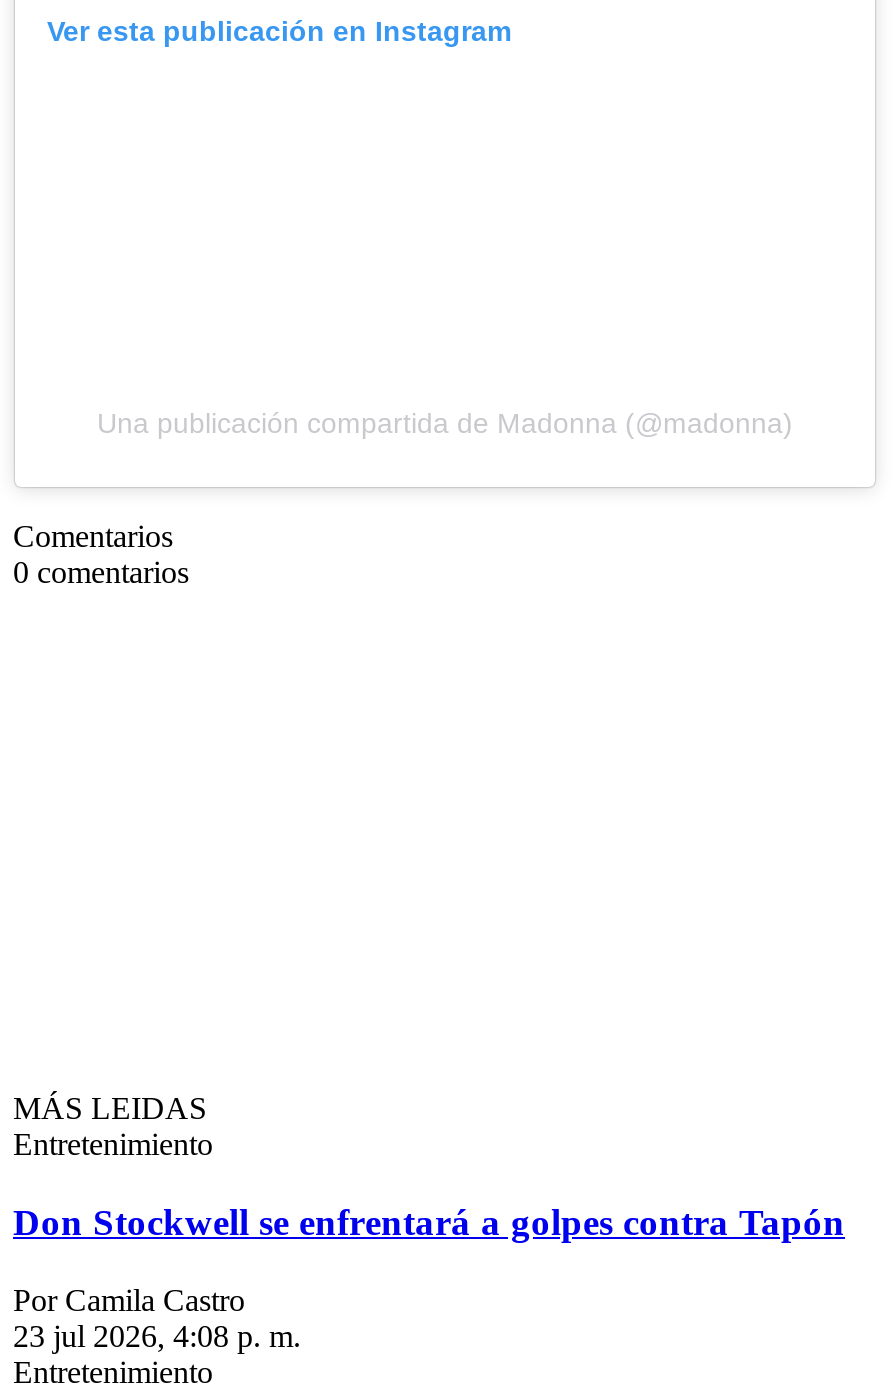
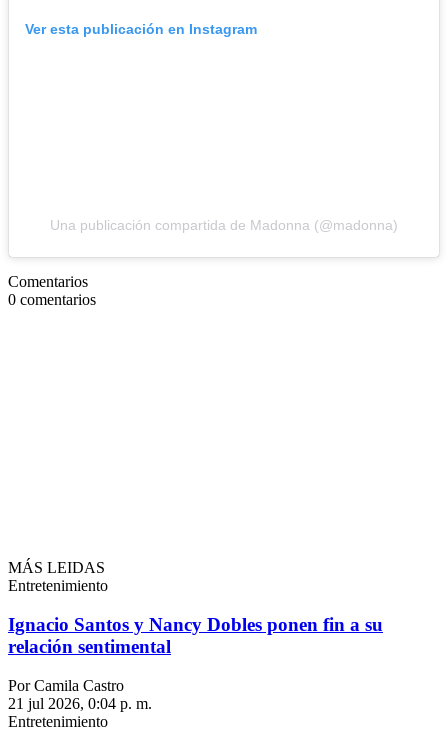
[13,1201,845,1243] Don Stockwell se enfrentará a golpes contra Tapón -> [8,614,383,657] Ignacio Santos y Nancy Dobles ponen fin a su | relación sentimental
[13,1319,301,1353] 23 jul 2026, 4:08 p. m. -> [8,695,152,712] 21 jul 2026, 0:04 p. m.

